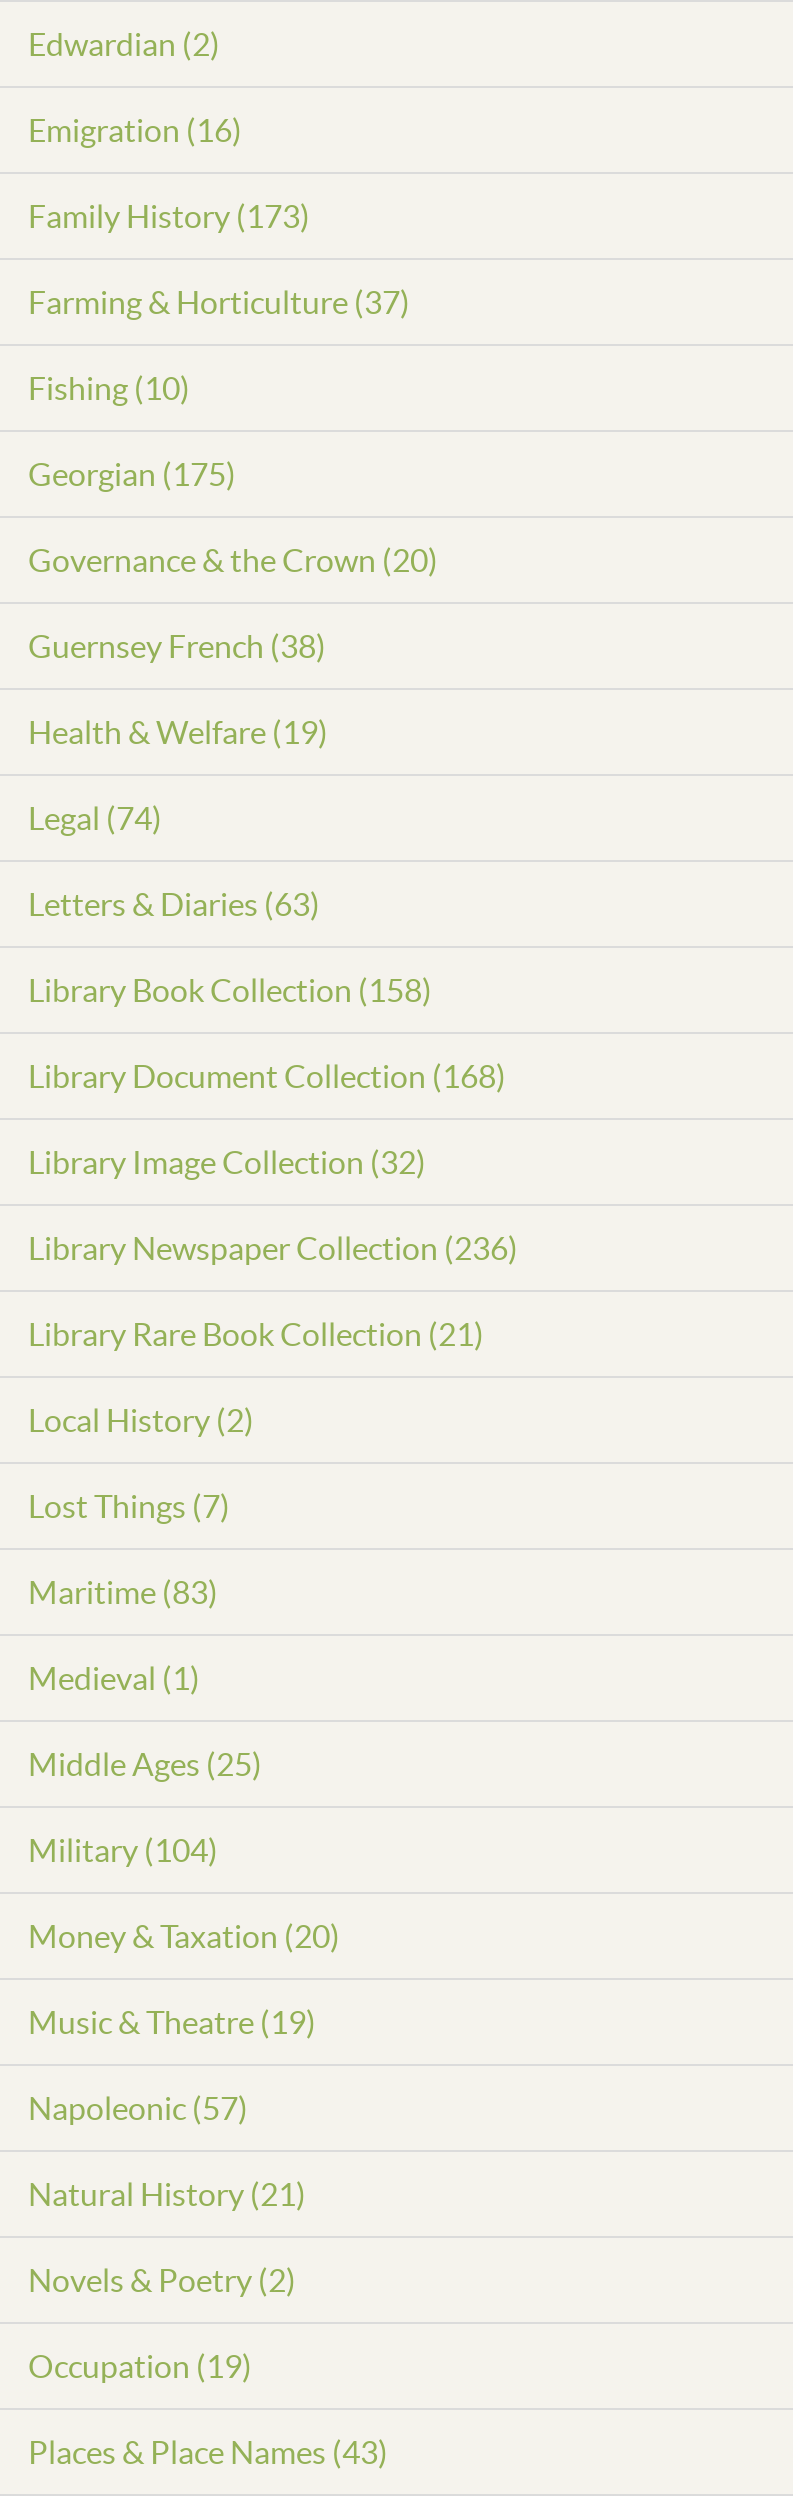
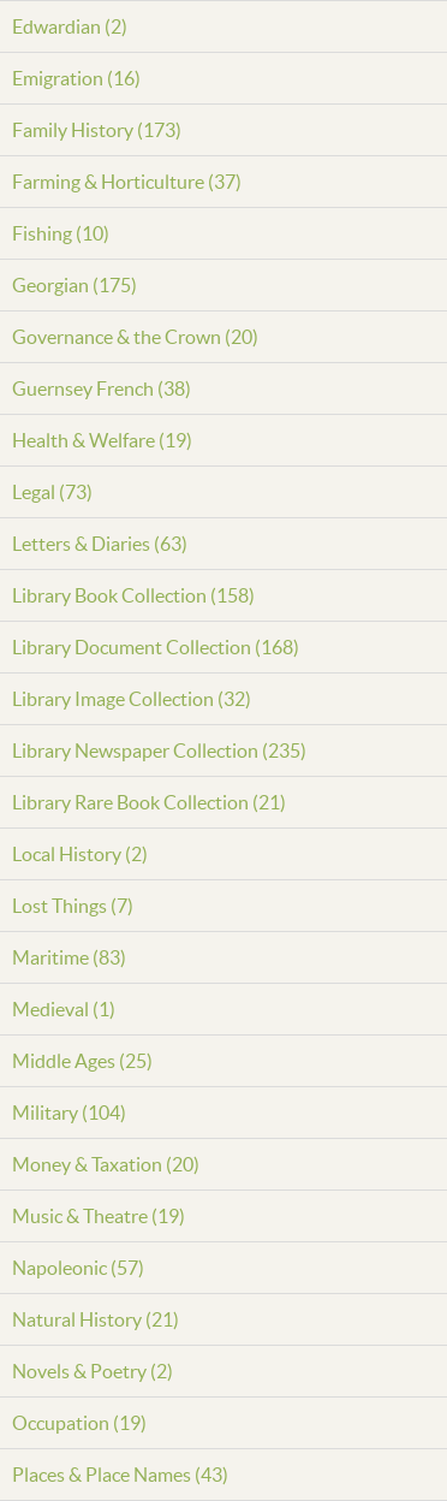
[28,800,162,836] Legal (74) -> [12,481,93,503] Legal (73)
[28,1230,518,1266] Library Newspaper Collection (236) -> [12,740,306,761] Library Newspaper Collection (235)

